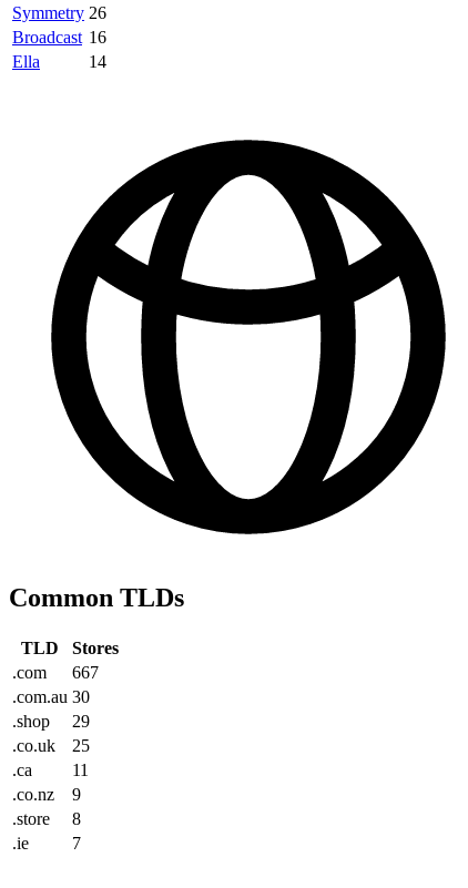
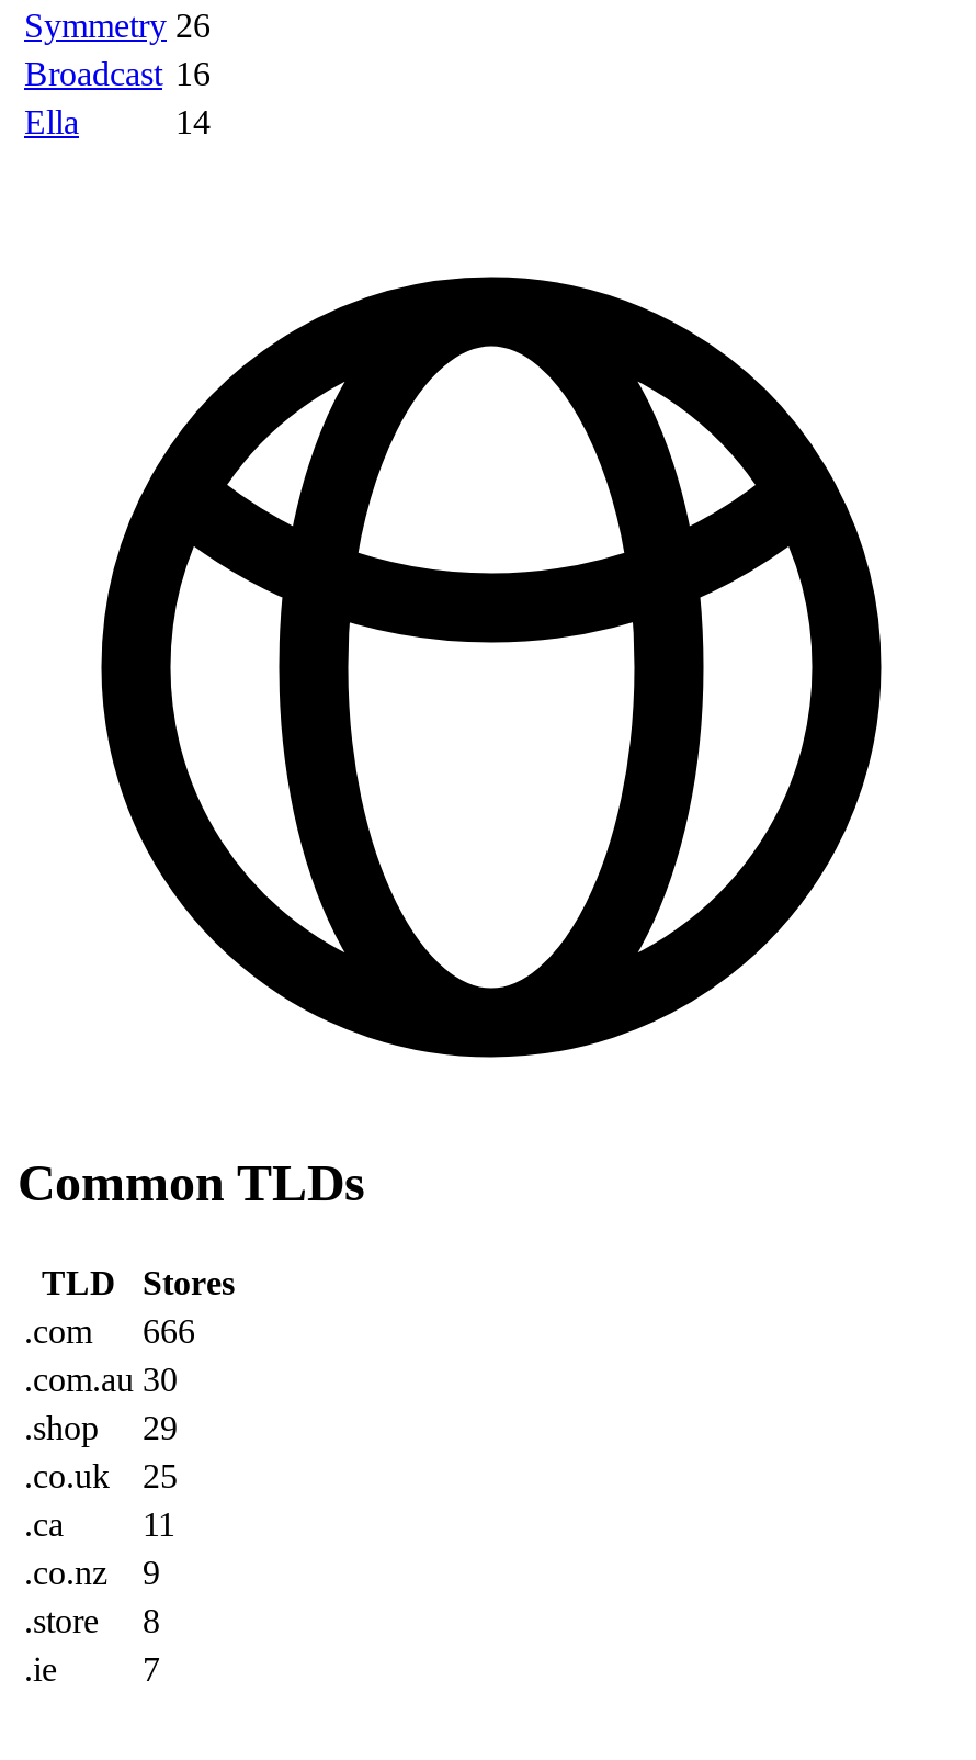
[12,663,99,682] .com 667 -> [24,1313,195,1350] .com 666

